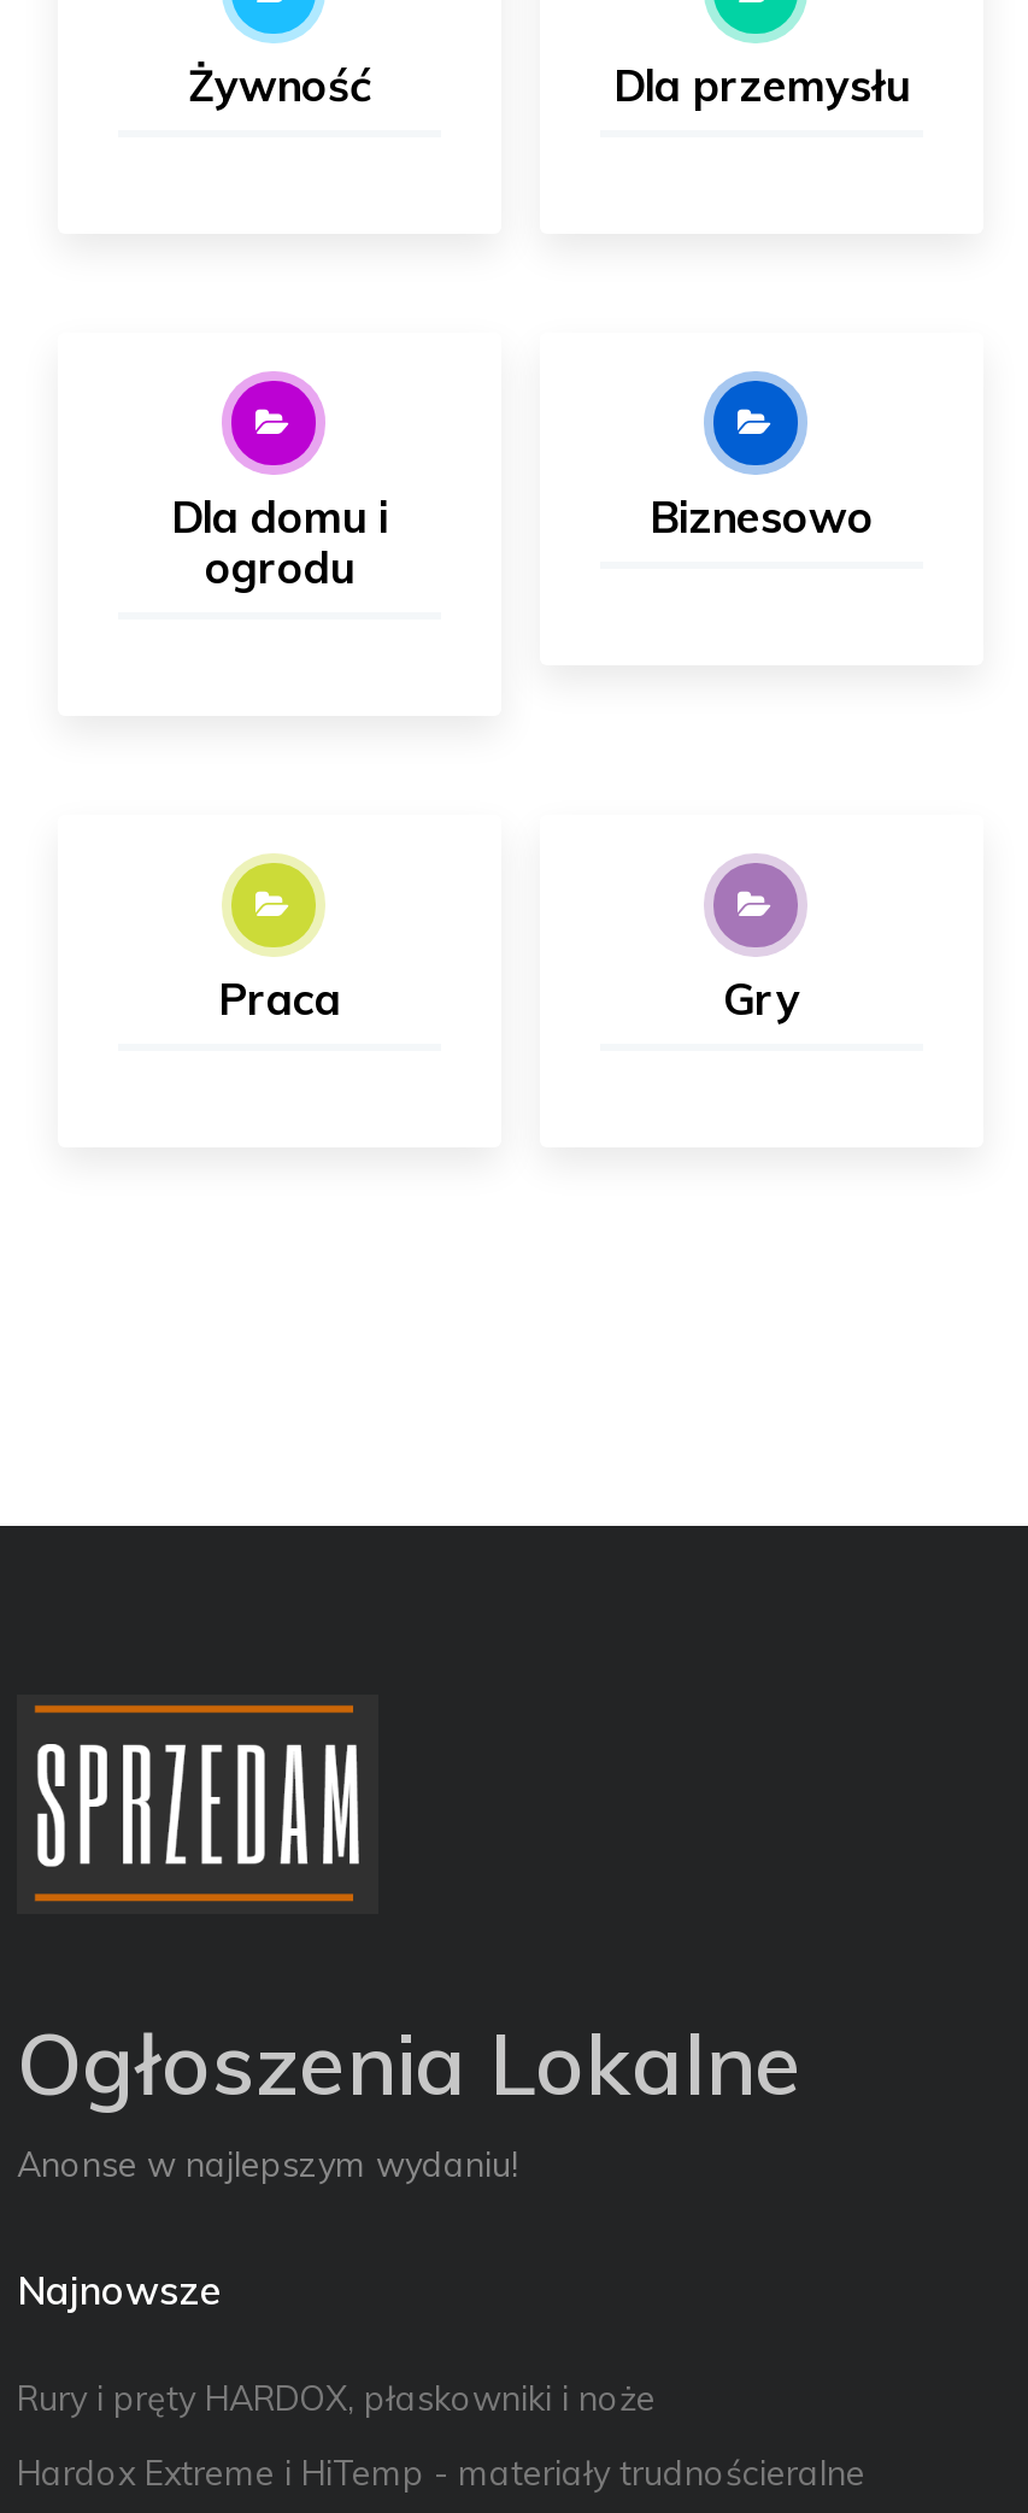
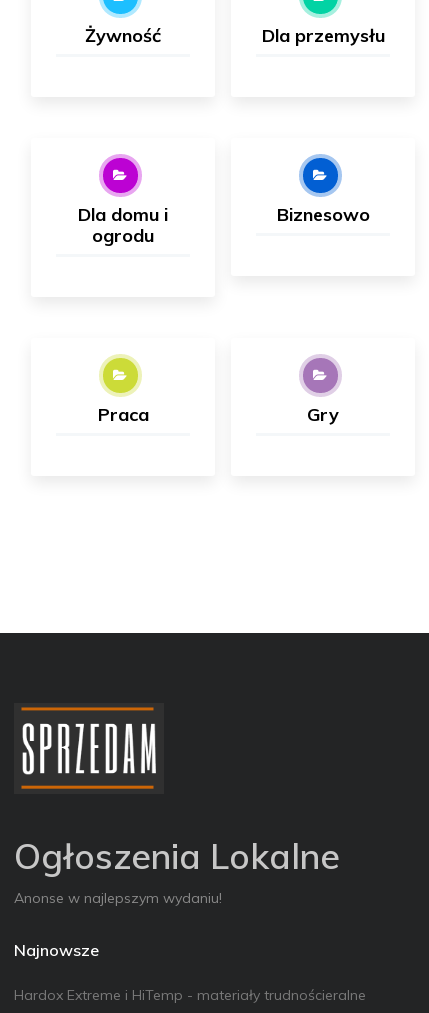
[17,2377,656,2420] Rury i pręty HARDOX, płaskowniki i noże -> none

